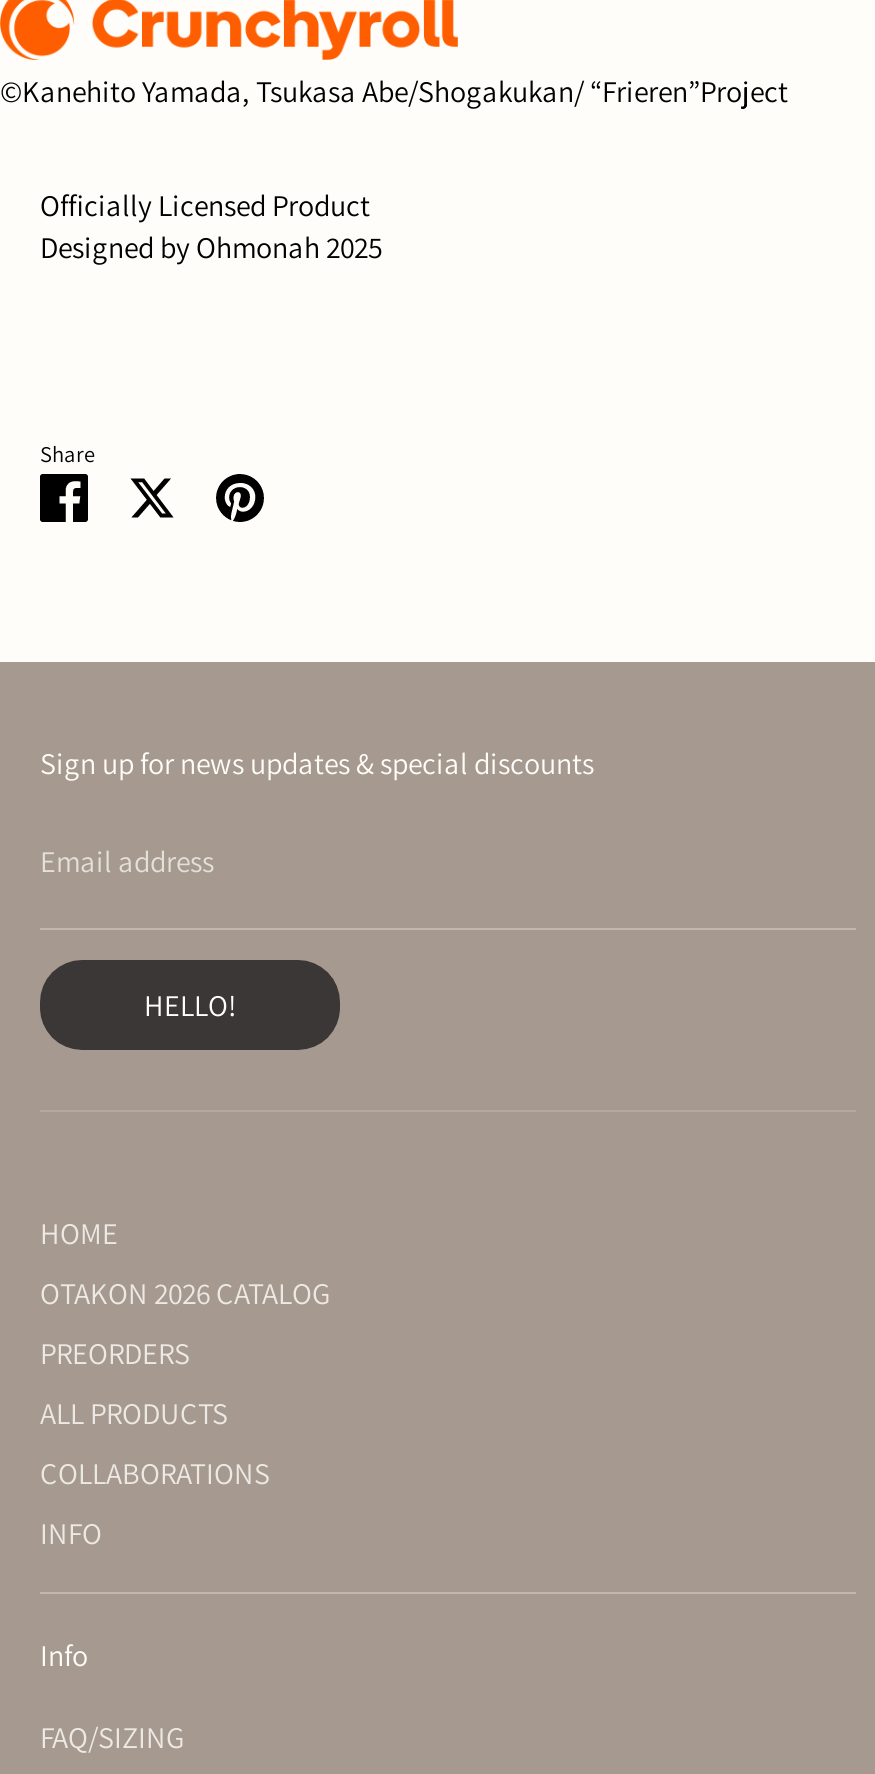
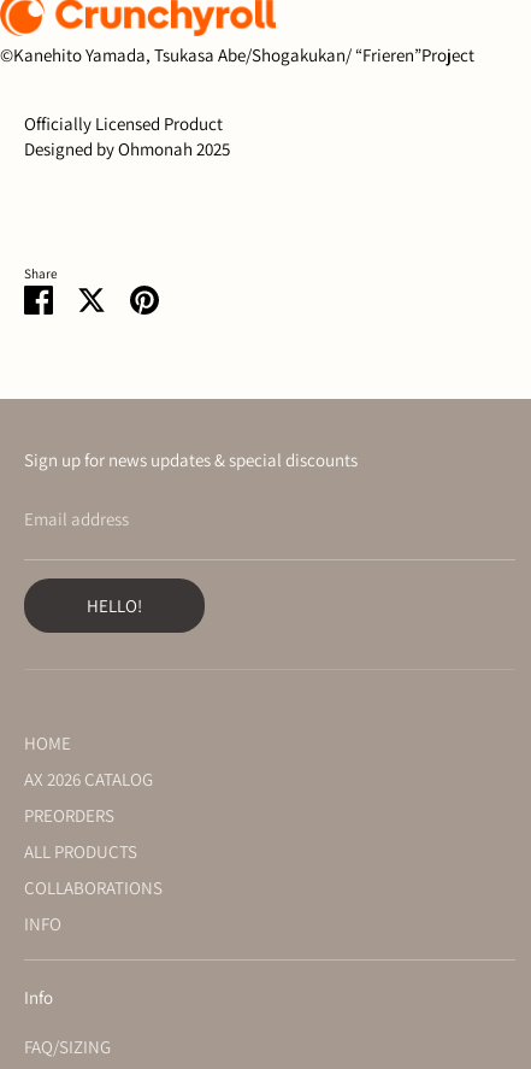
[40,1274,330,1312] OTAKON 2026 CATALOG -> [24,768,153,790] AX 2026 CATALOG

